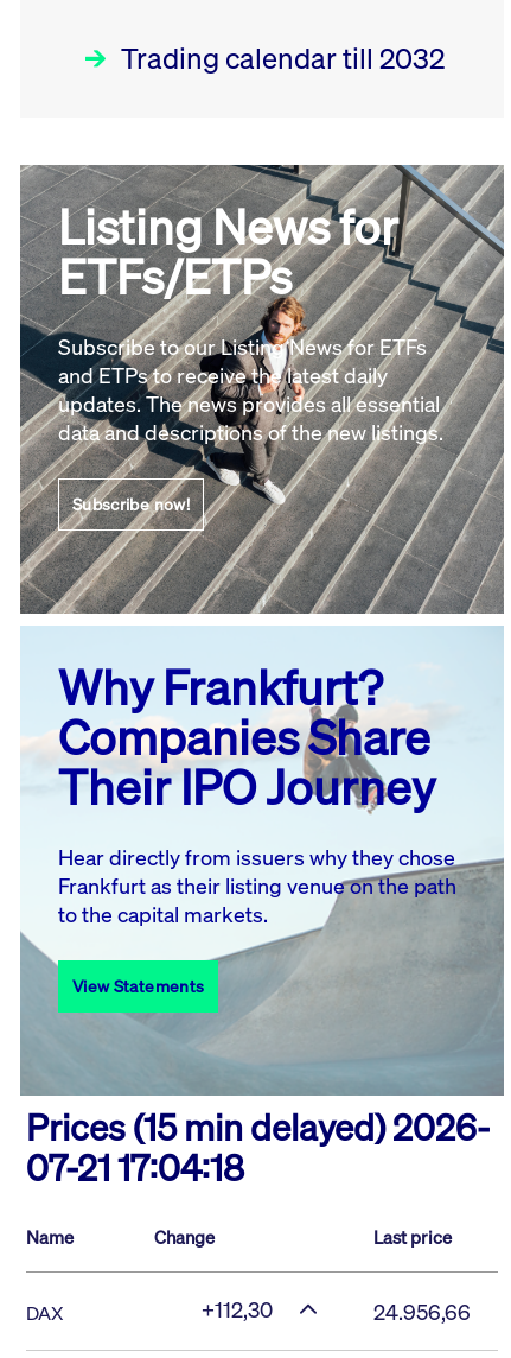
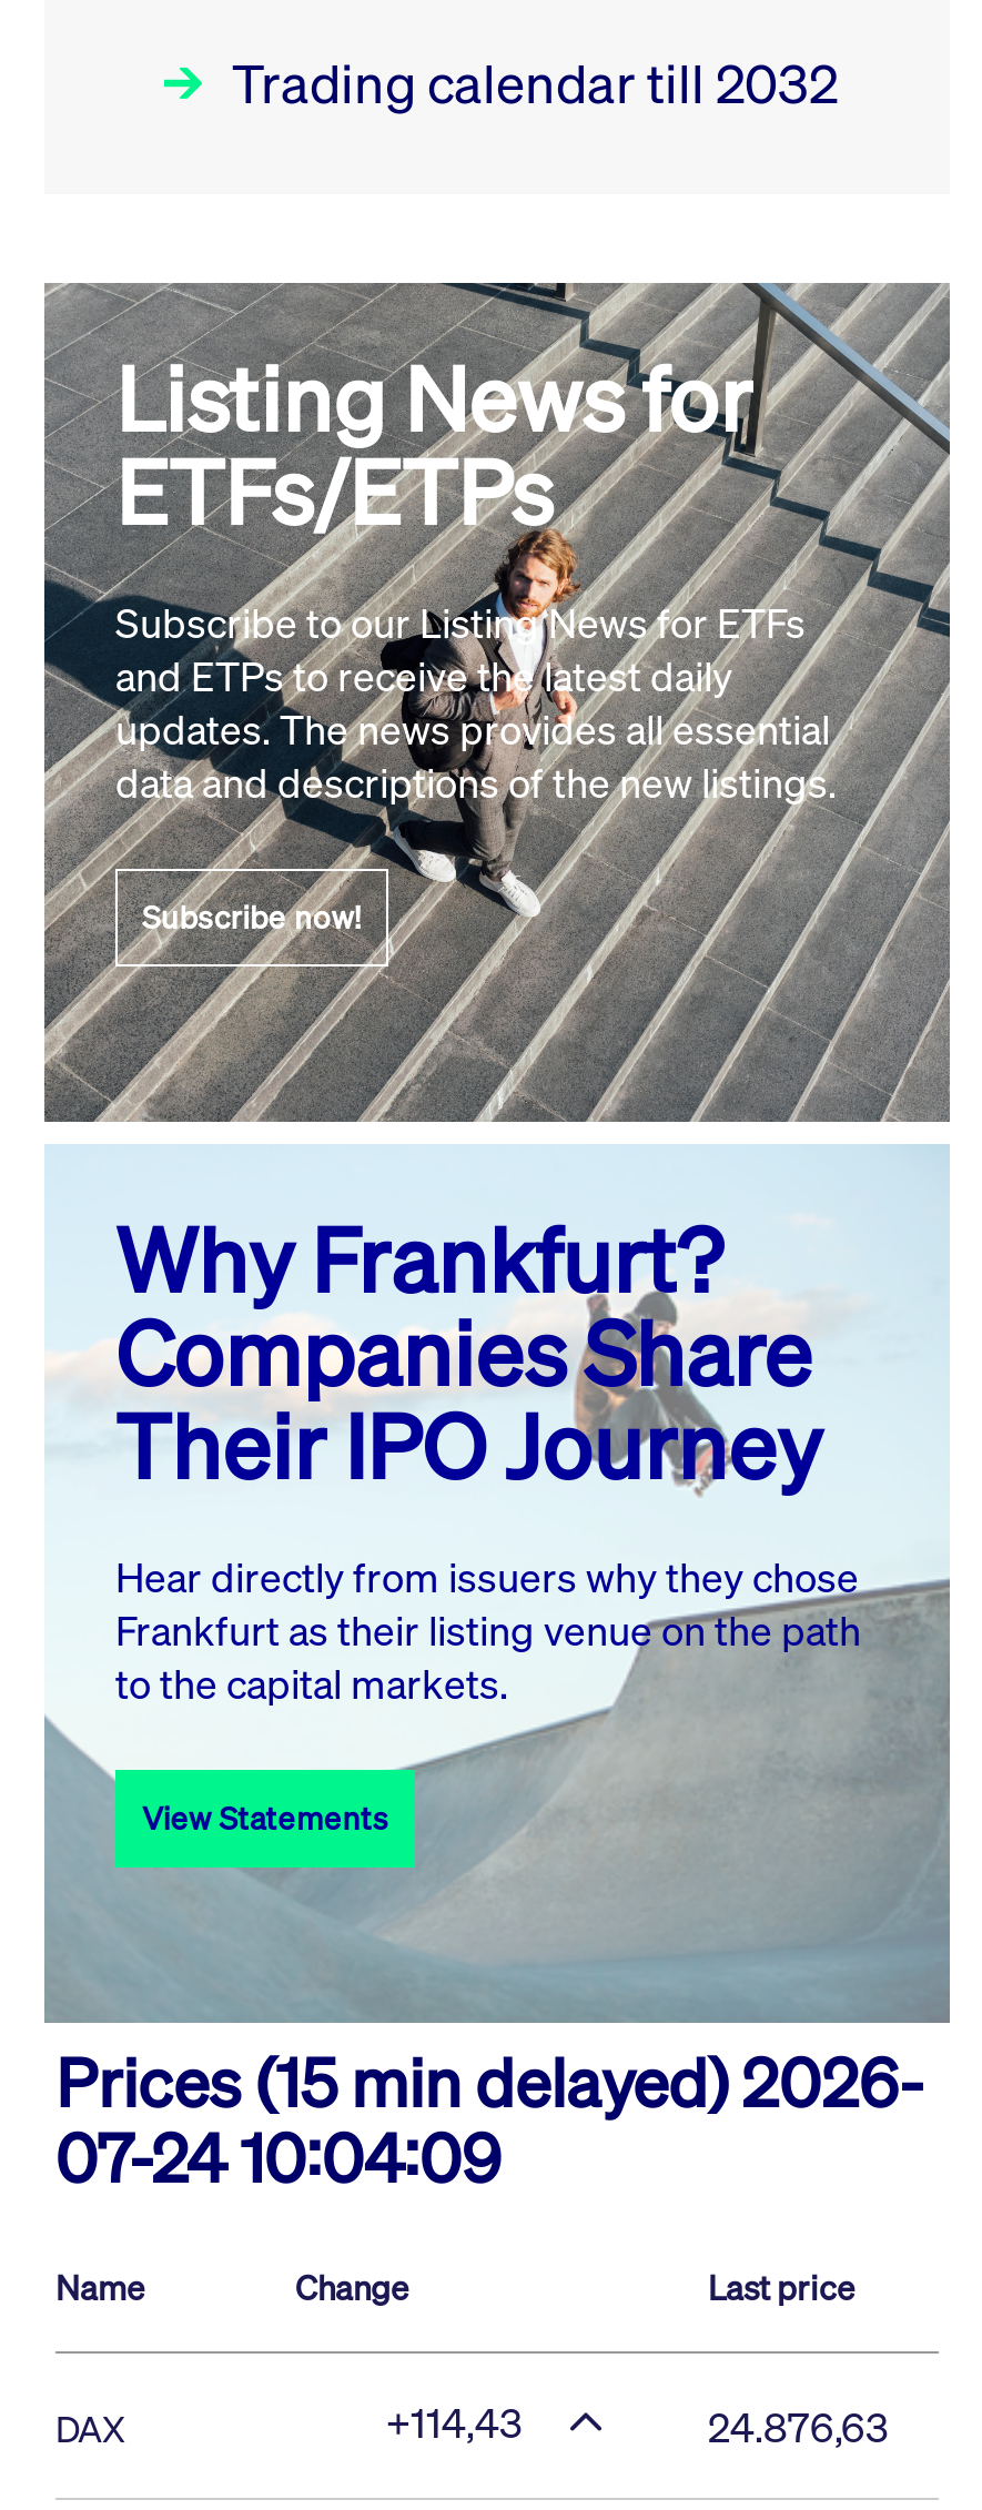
[26,1144,244,1192] 07-21 17:04:18 -> [55,2114,502,2203] 07-24 10:04:09
[202,1295,273,1324] +112,30 -> [386,2396,522,2449] +114,43
[373,1297,471,1326] 24.956,66 -> [708,2400,888,2453] 24.876,63

